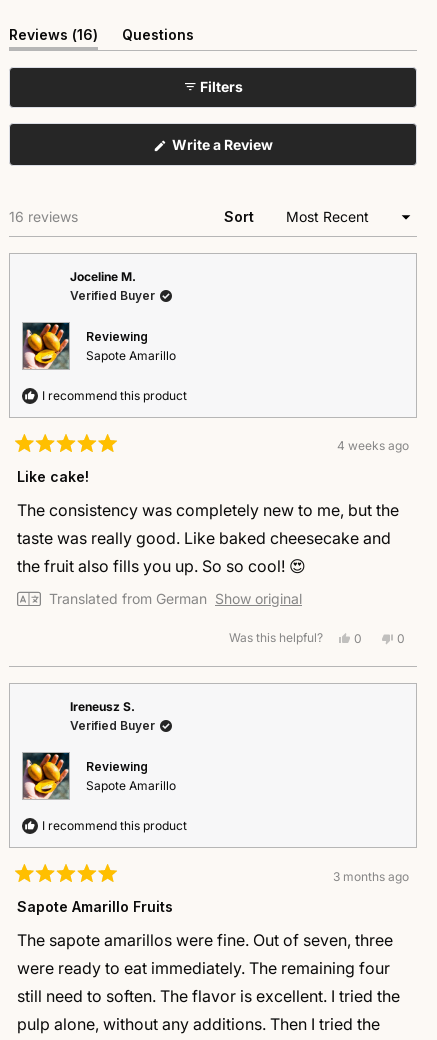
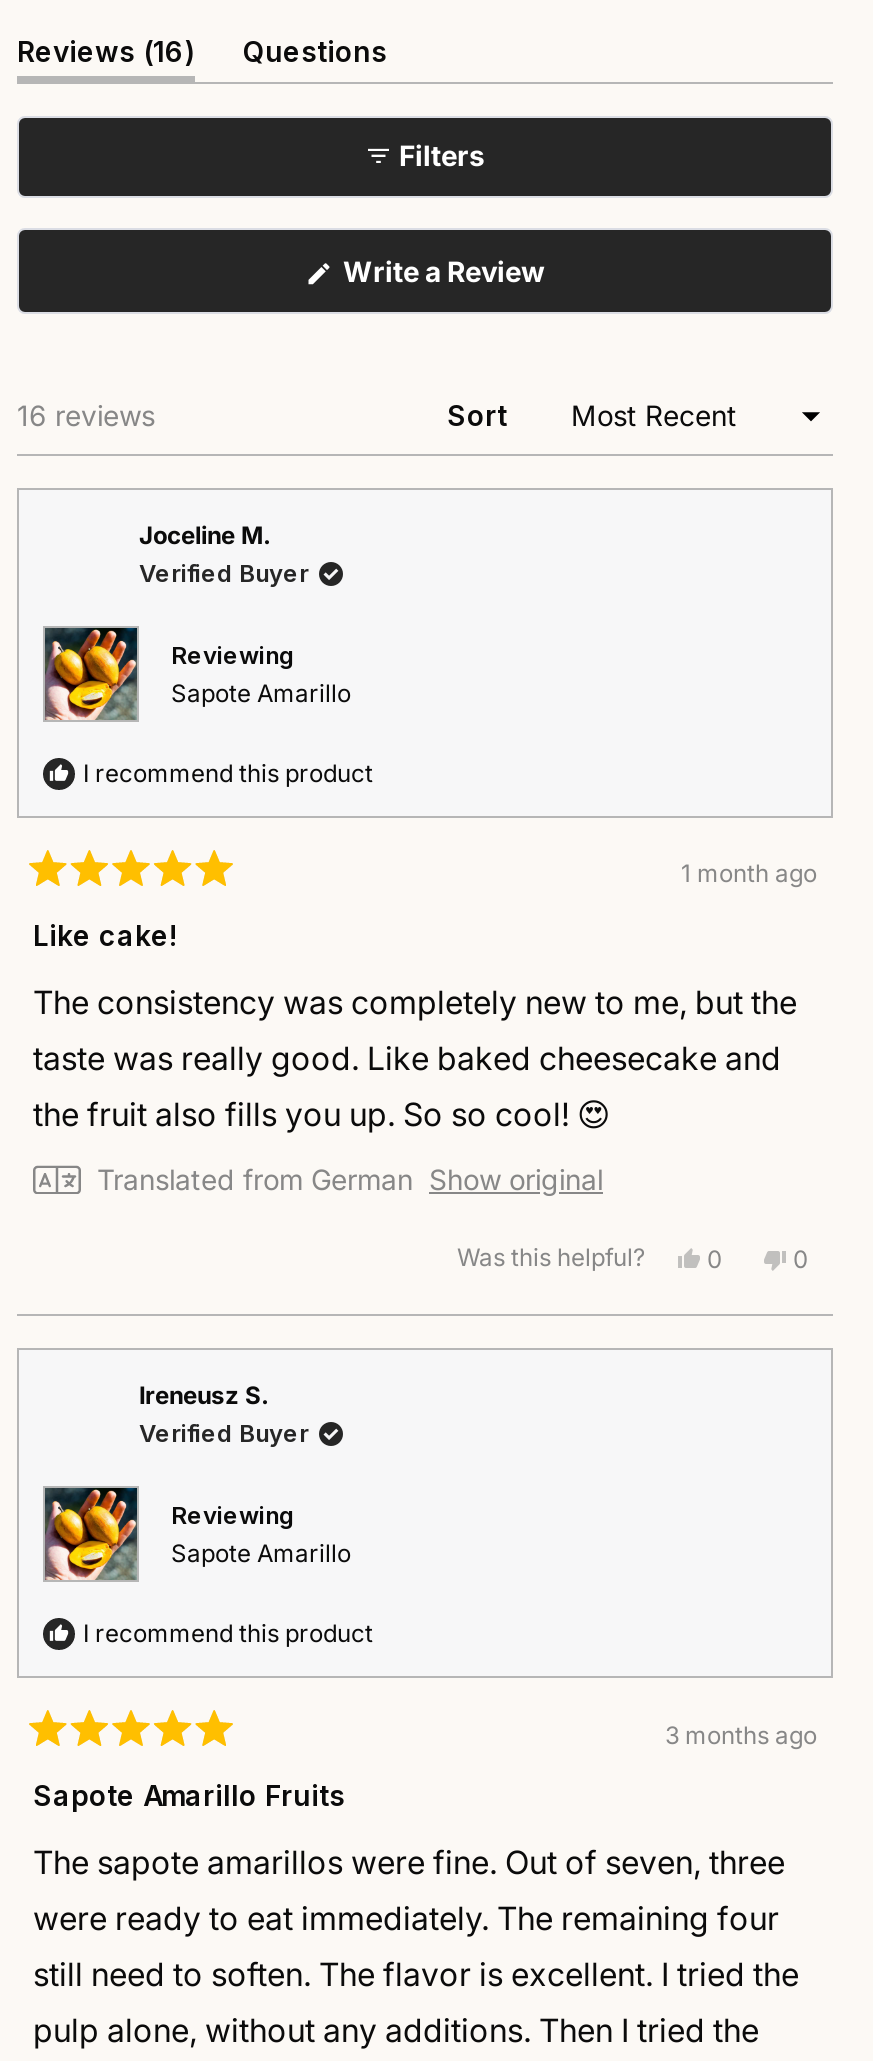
[337,438,409,453] 4 weeks ago -> [681,859,817,889] 1 month ago

